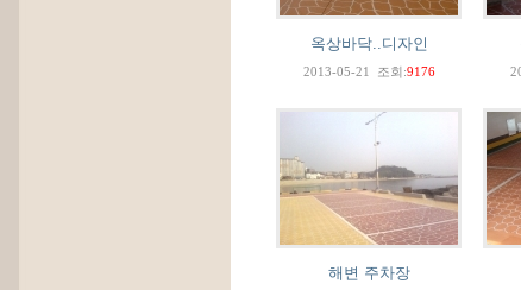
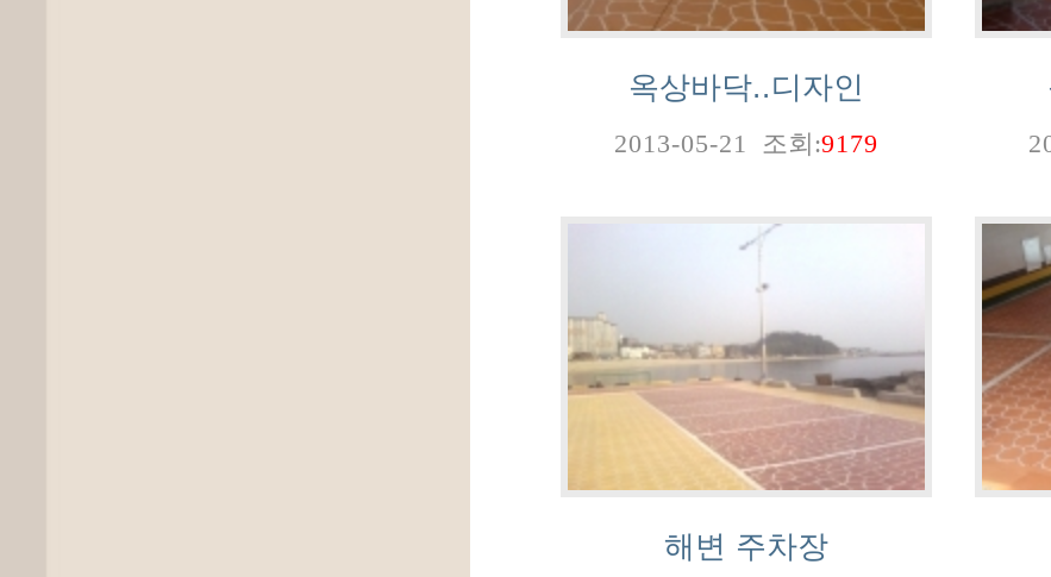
[303,64,435,78] 2013-05-21 조회: 9176 -> [614,128,878,157] 2013-05-21 조회: 9179

